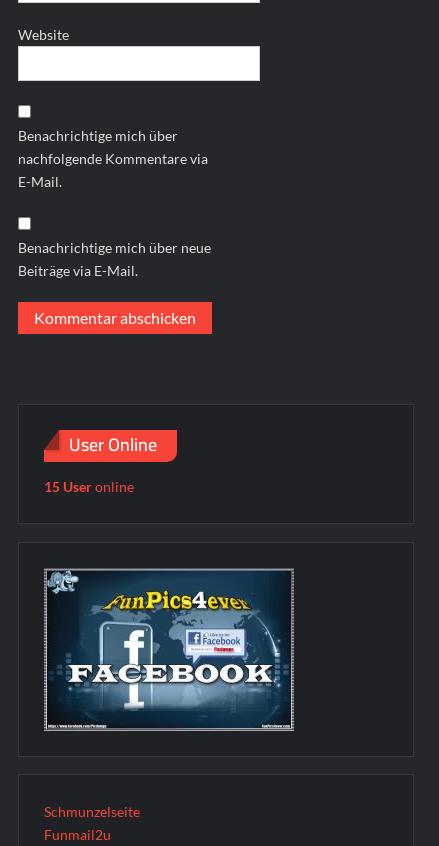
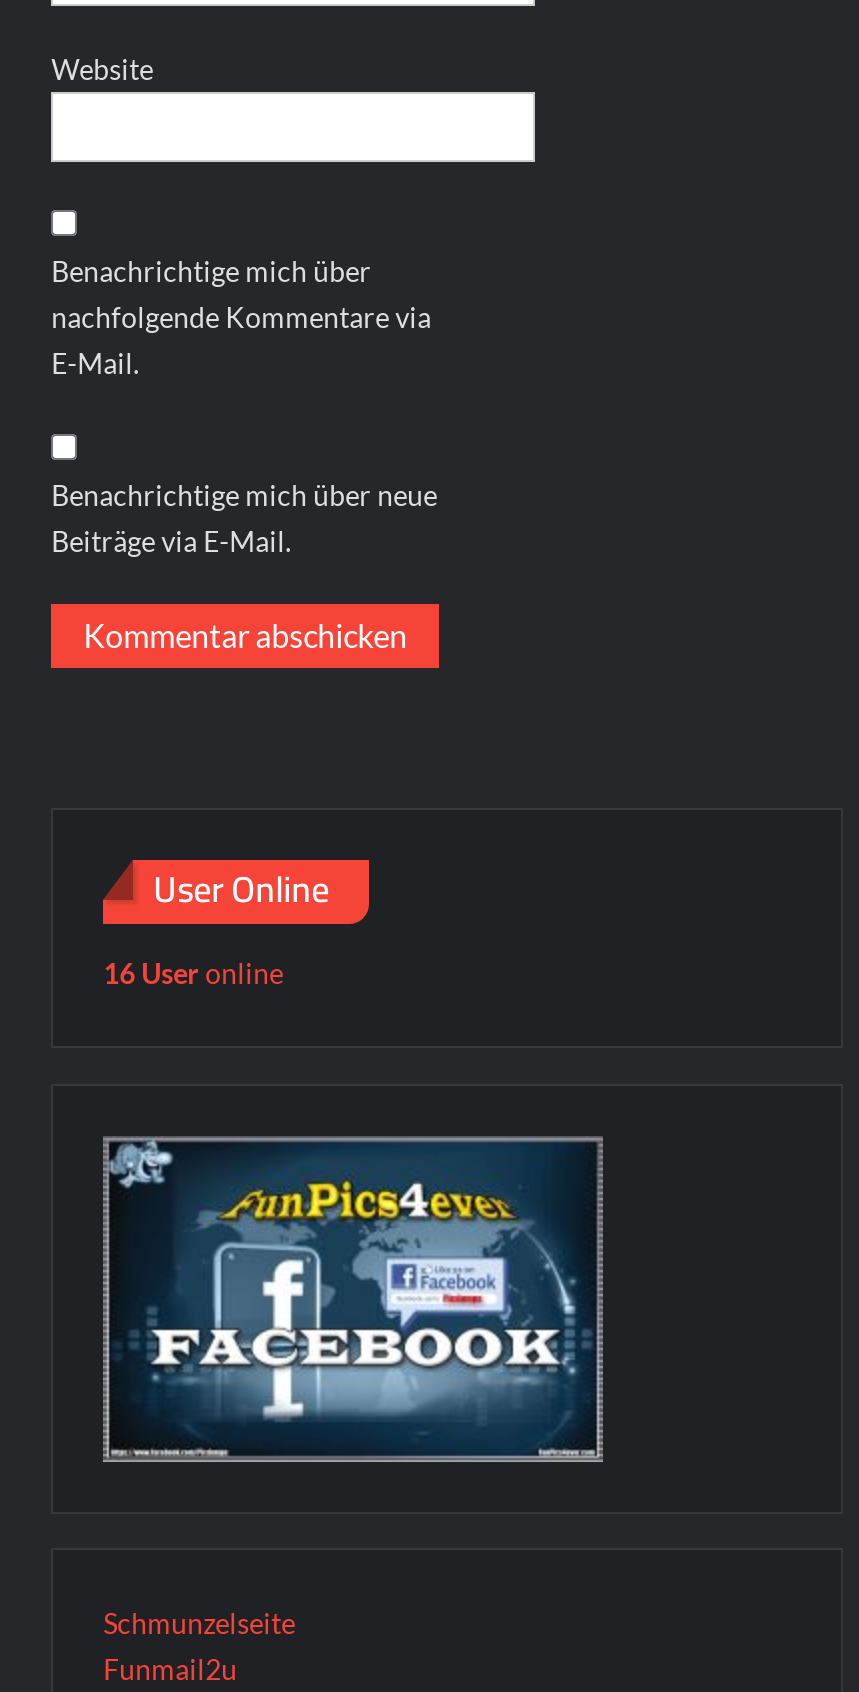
[44,478,134,495] 15 User online -> [103,956,283,990] 16 User online

